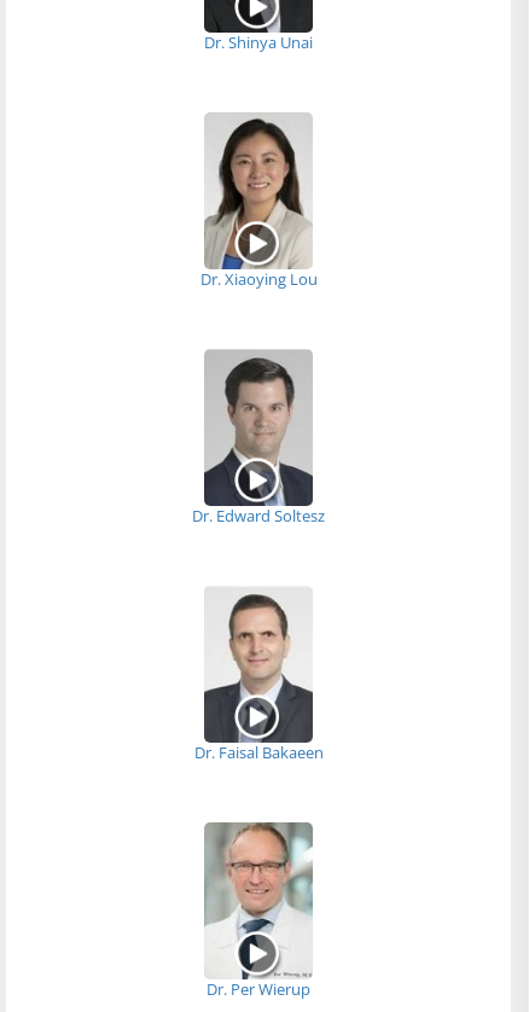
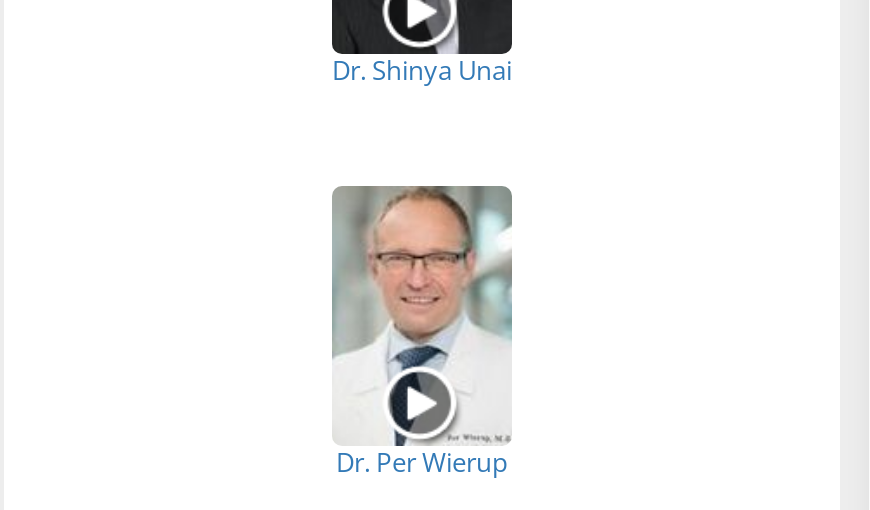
[200,114,317,290] [image] | Dr. Xiaoying Lou -> none
[192,349,325,527] [image] | Dr. Edward Soltesz -> none
[194,588,323,763] [image] | Dr. Faisal Bakaeen -> none

